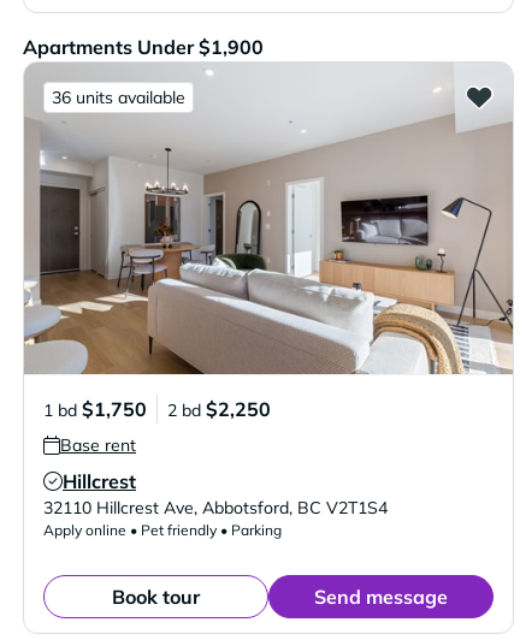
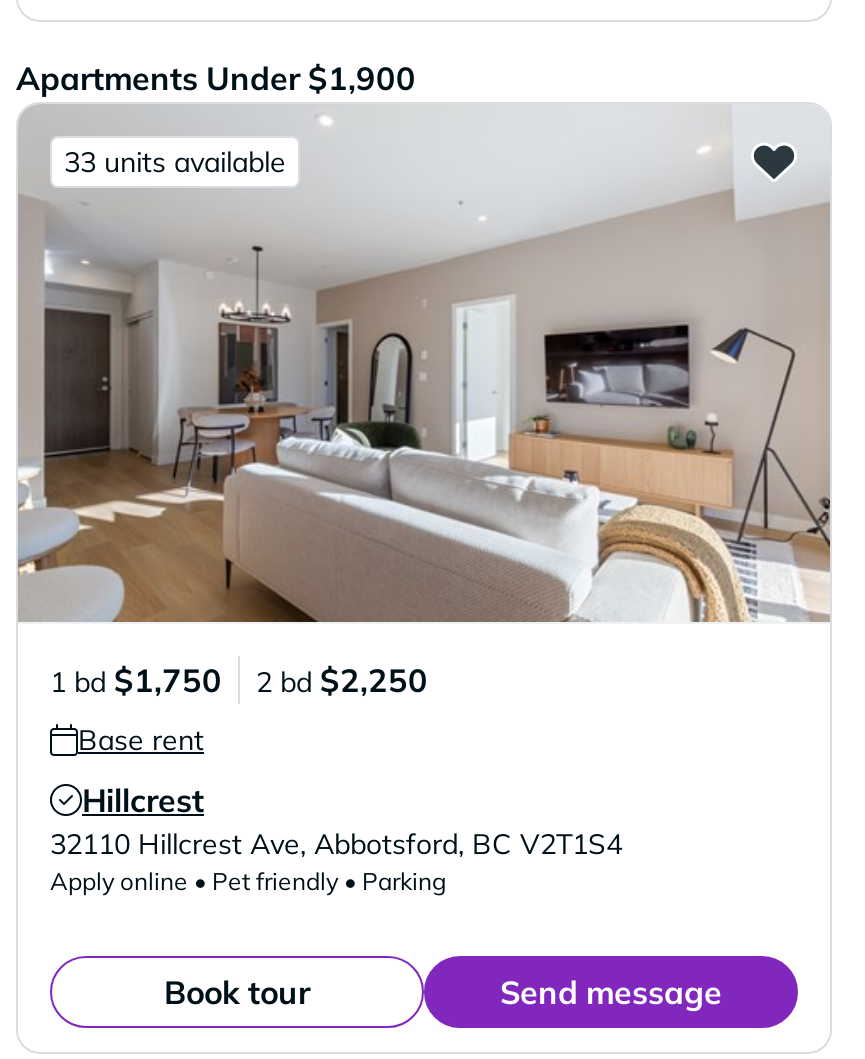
[52,87,185,108] 36 units available -> [64,144,286,180] 33 units available

